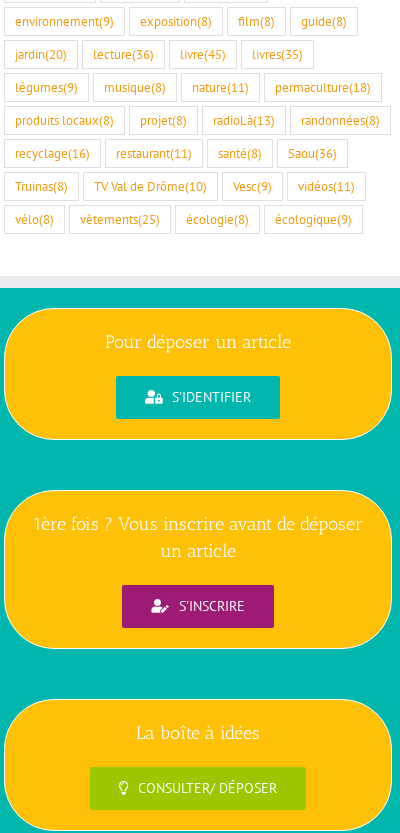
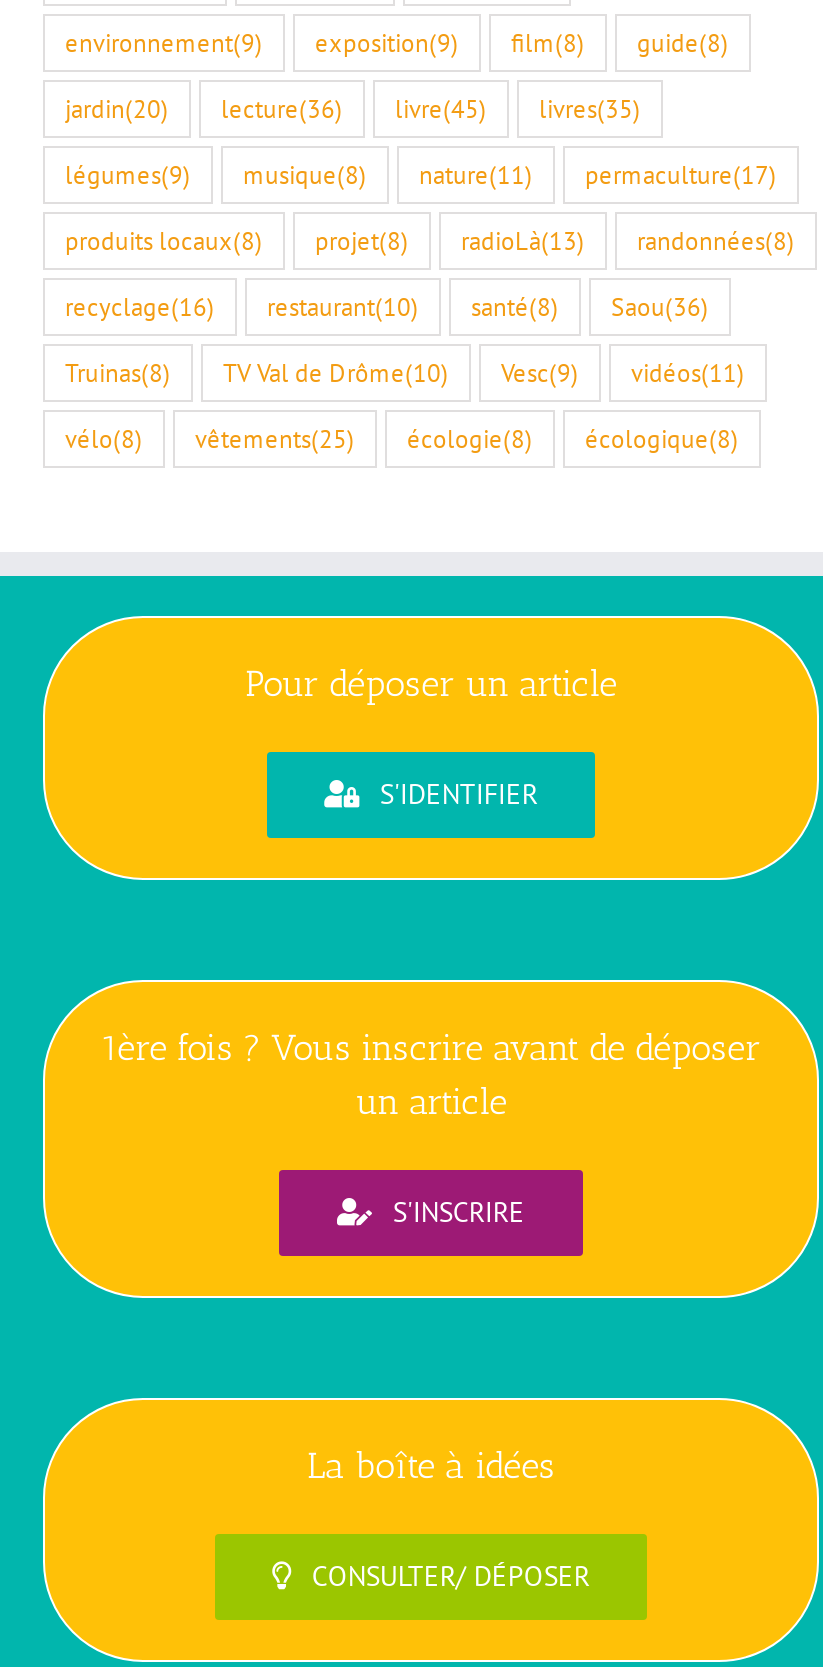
[15,13,347,29] environnement(9) exposition(8) film(8) guide(8) -> [65,26,729,58] environnement(9) exposition(9) film(8) guide(8)
[275,79,371,95] permaculture(18) -> [585,158,777,190] permaculture(17)
[15,145,337,161] recyclage(16) restaurant(11) santé(8) Saou(36) -> [65,290,709,322] recyclage(16) restaurant(10) santé(8) Saou(36)
[15,211,352,227] vélo(8) vêtements(25) écologie(8) écologique(9) -> [65,422,739,454] vélo(8) vêtements(25) écologie(8) écologique(8)

